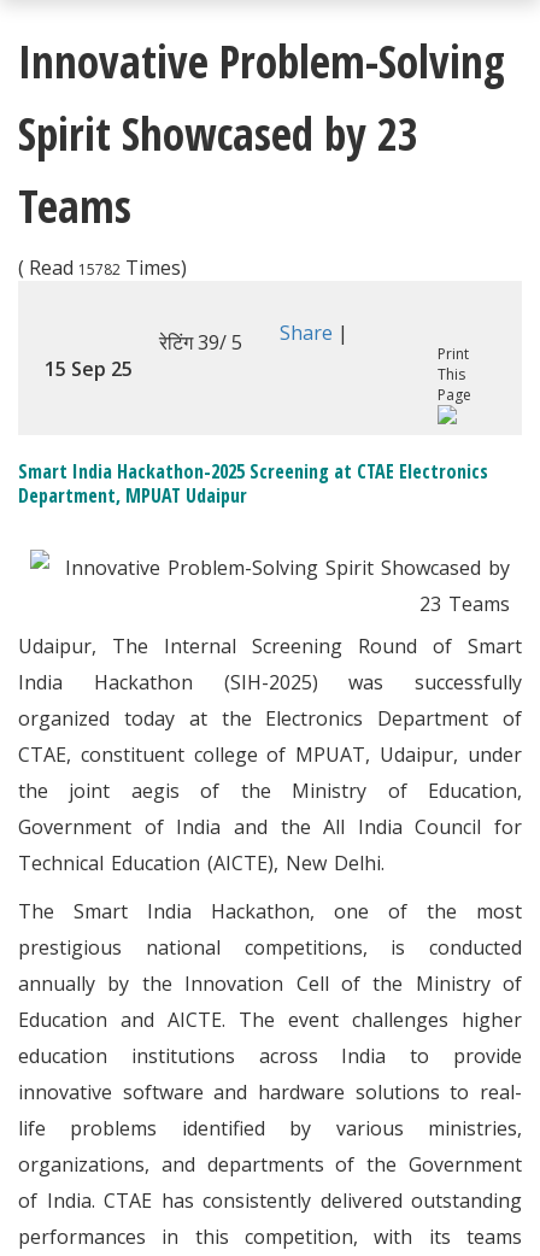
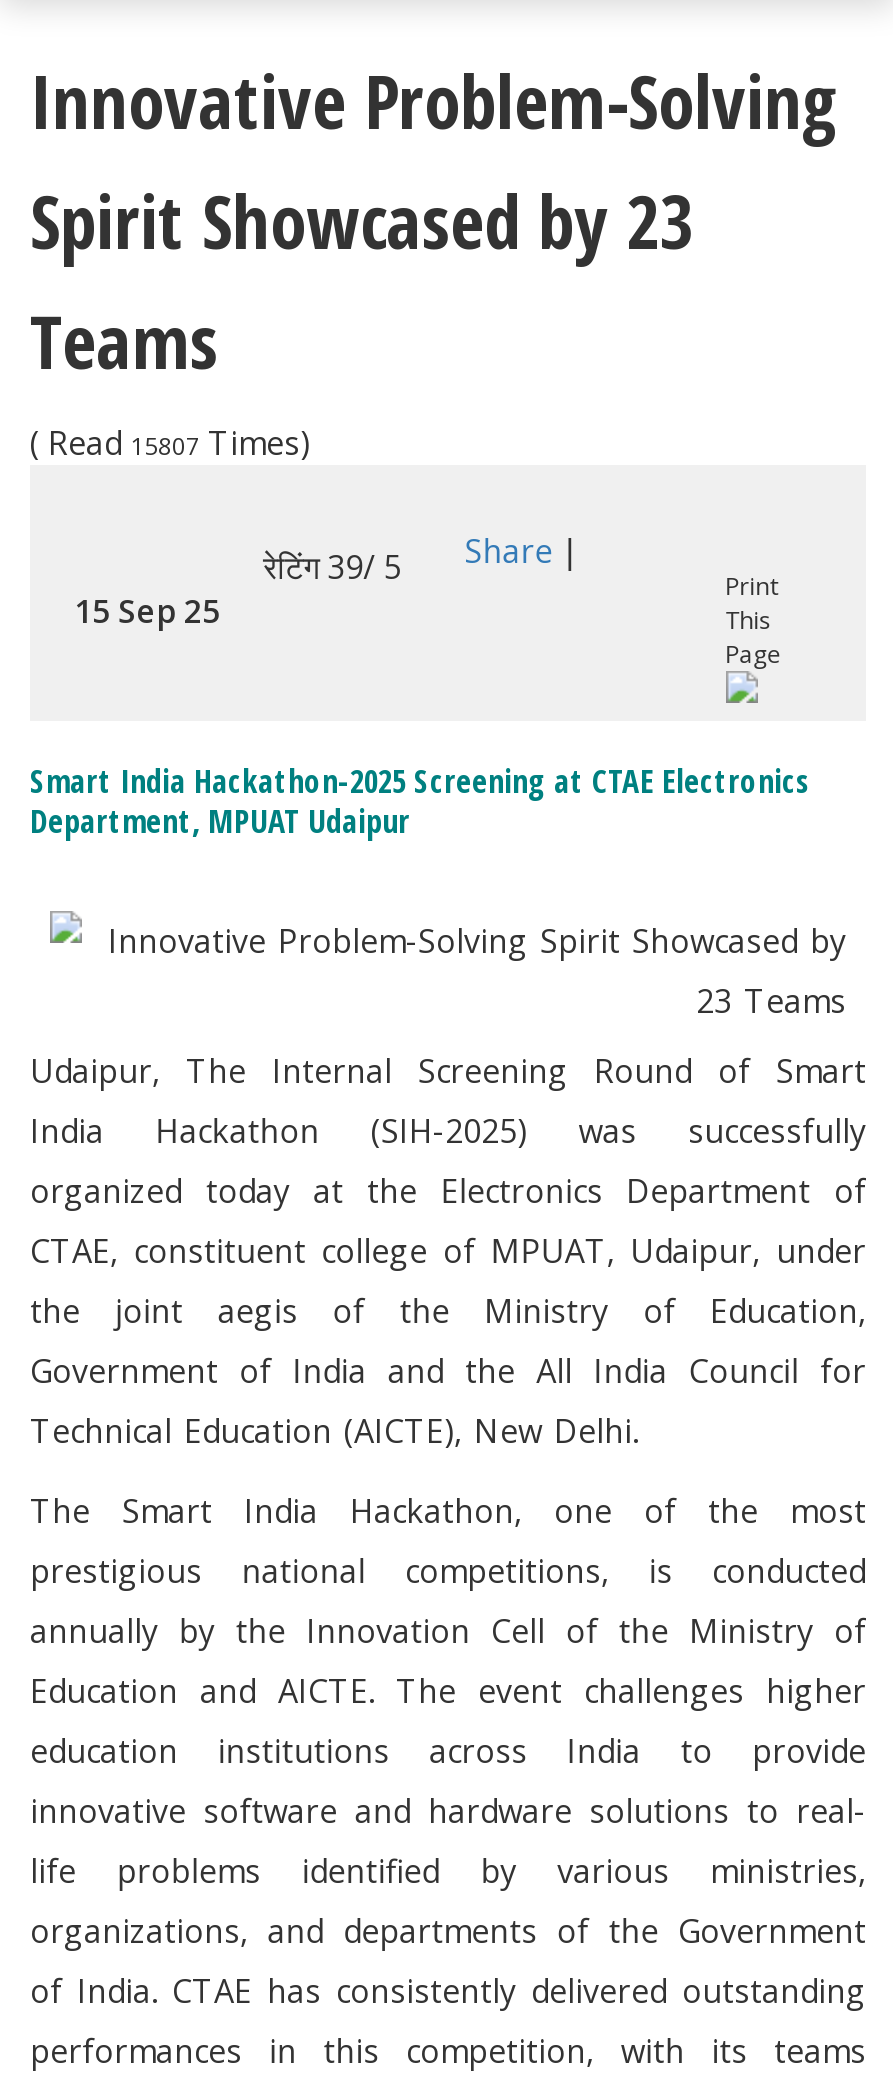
[18,254,187,281] ( Read 15782 Times) -> [30,421,310,465] ( Read 15807 Times)

